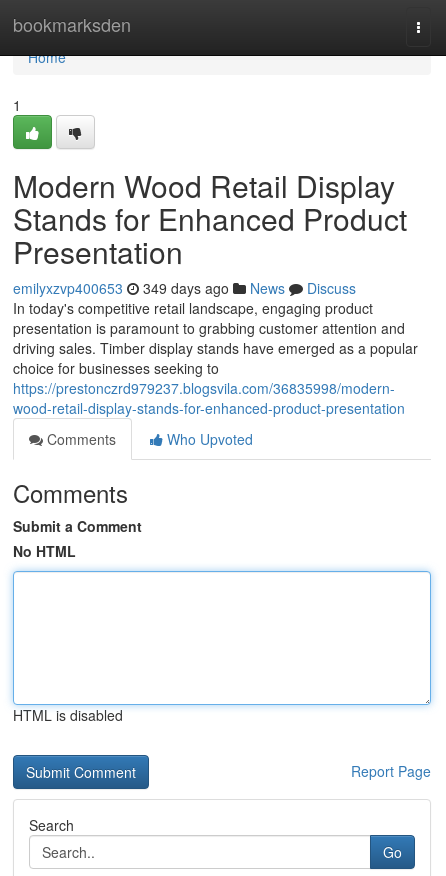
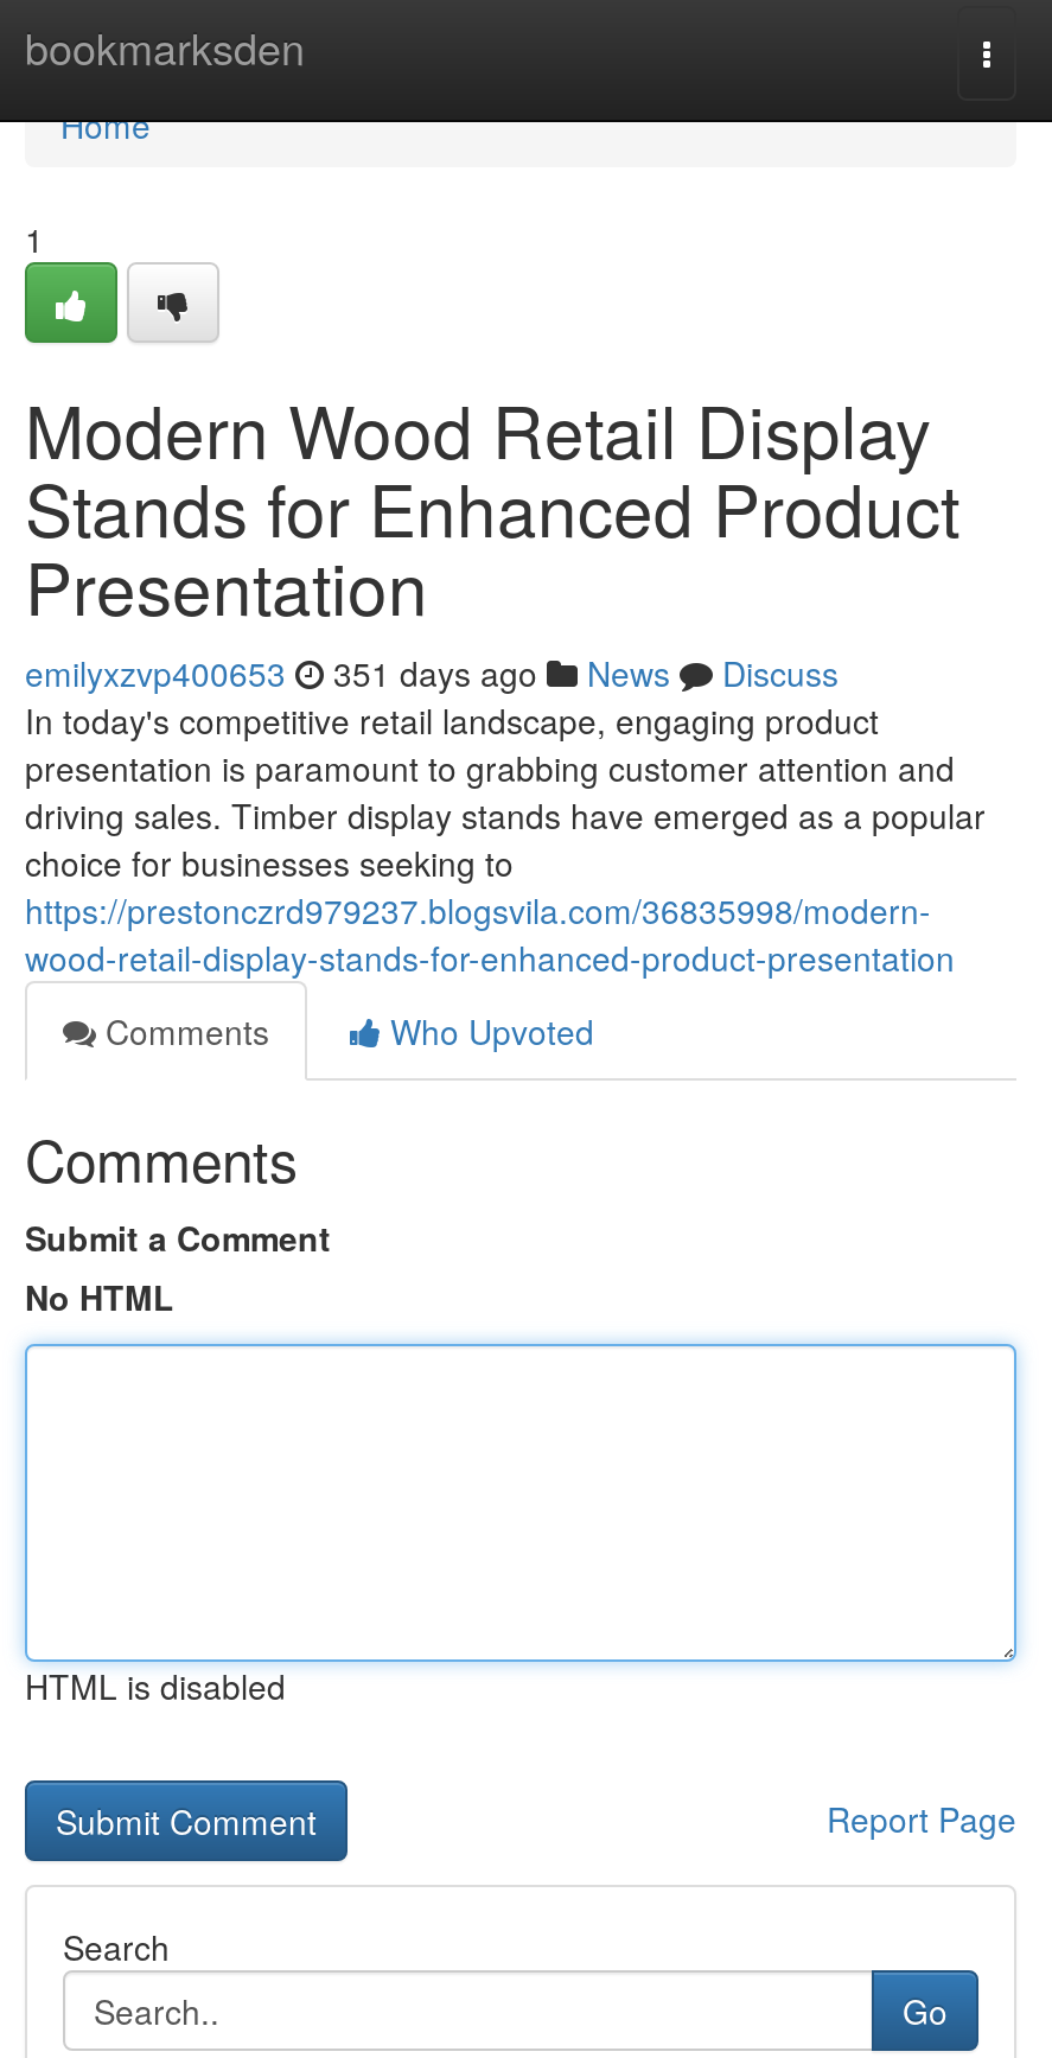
[13,278,356,298] emilyxzvp400653 349 days ago News Discuss -> [25,649,839,696] emilyxzvp400653 351 days ago News Discuss

